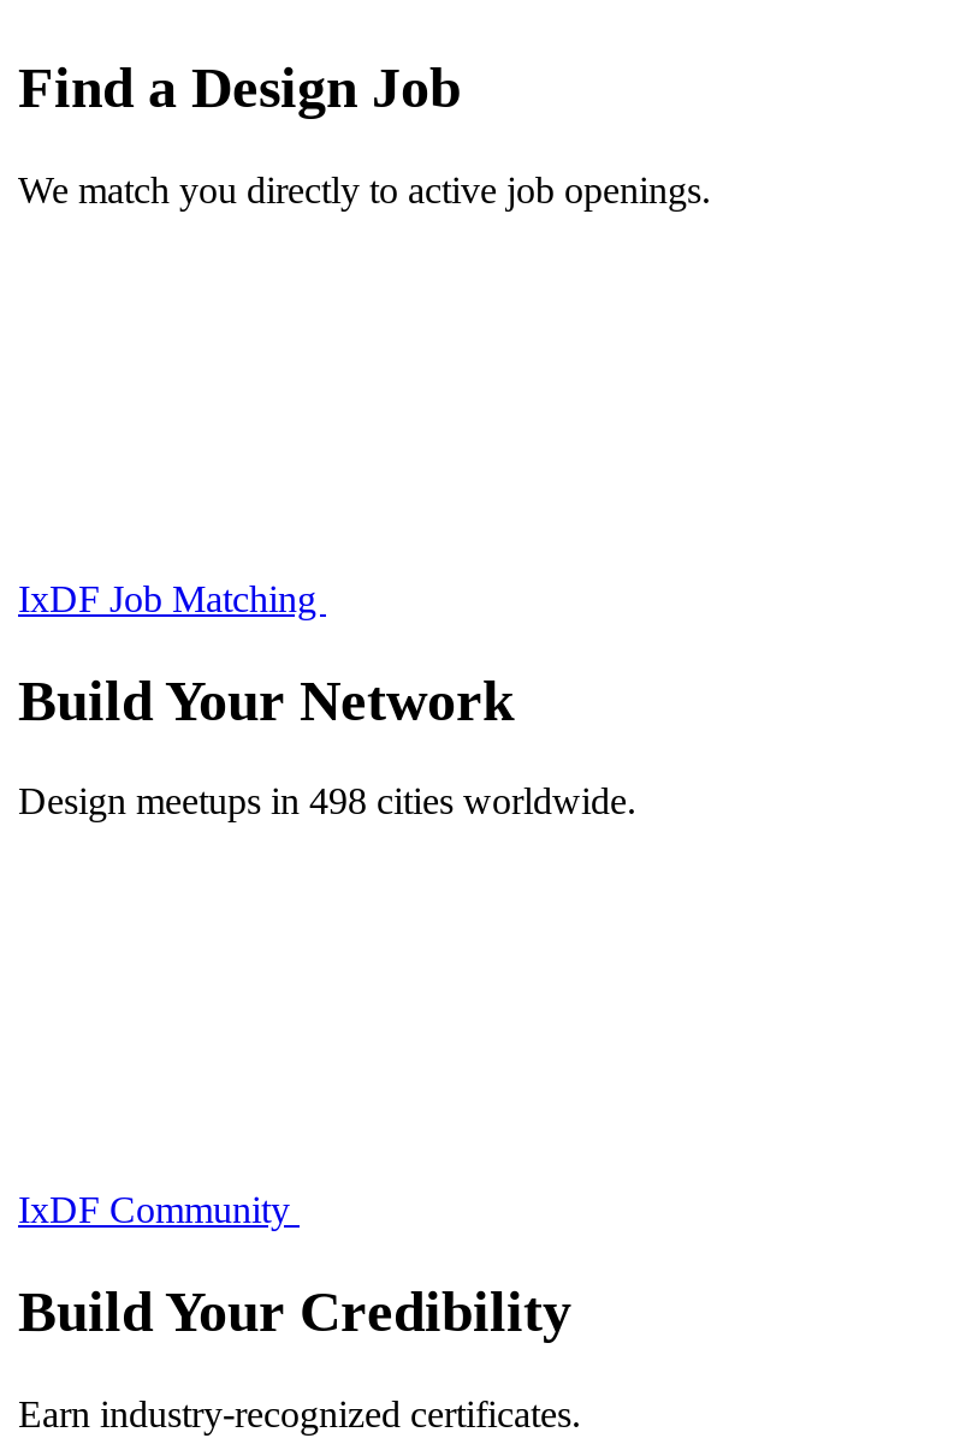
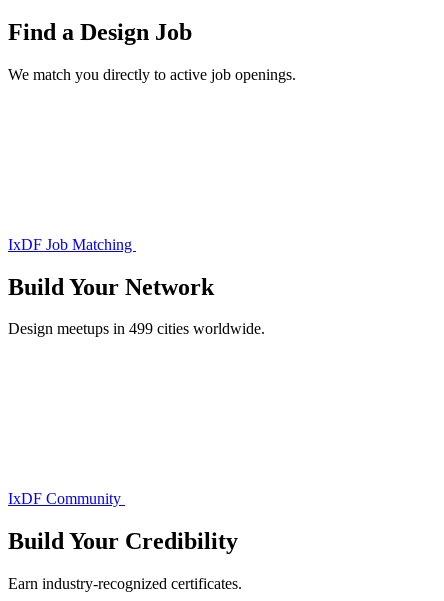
[18,781,636,822] Design meetups in 498 cities worldwide. -> [8,320,265,337] Design meetups in 499 cities worldwide.

